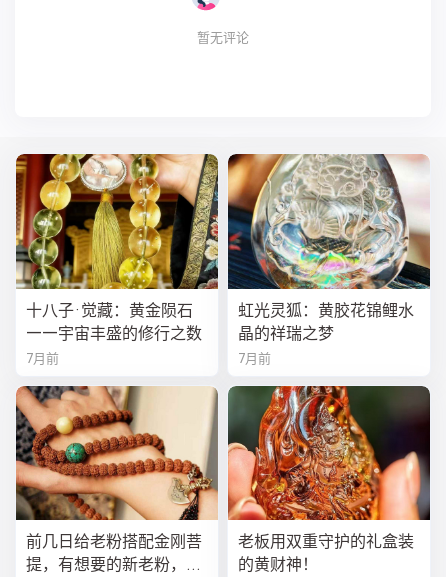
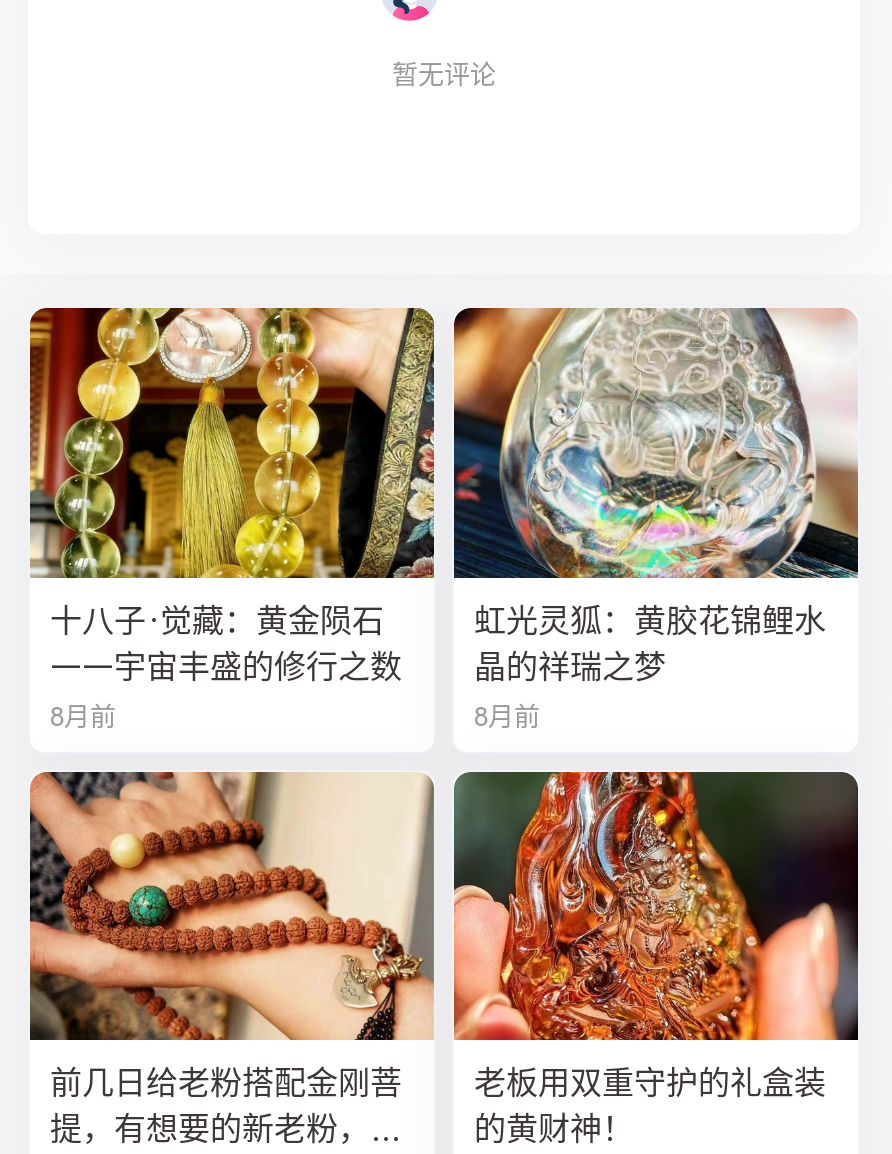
[26,351,59,366] 7月前 -> [50,701,116,731] 8月前
[238,351,271,366] 7月前 -> [474,701,540,731] 8月前

